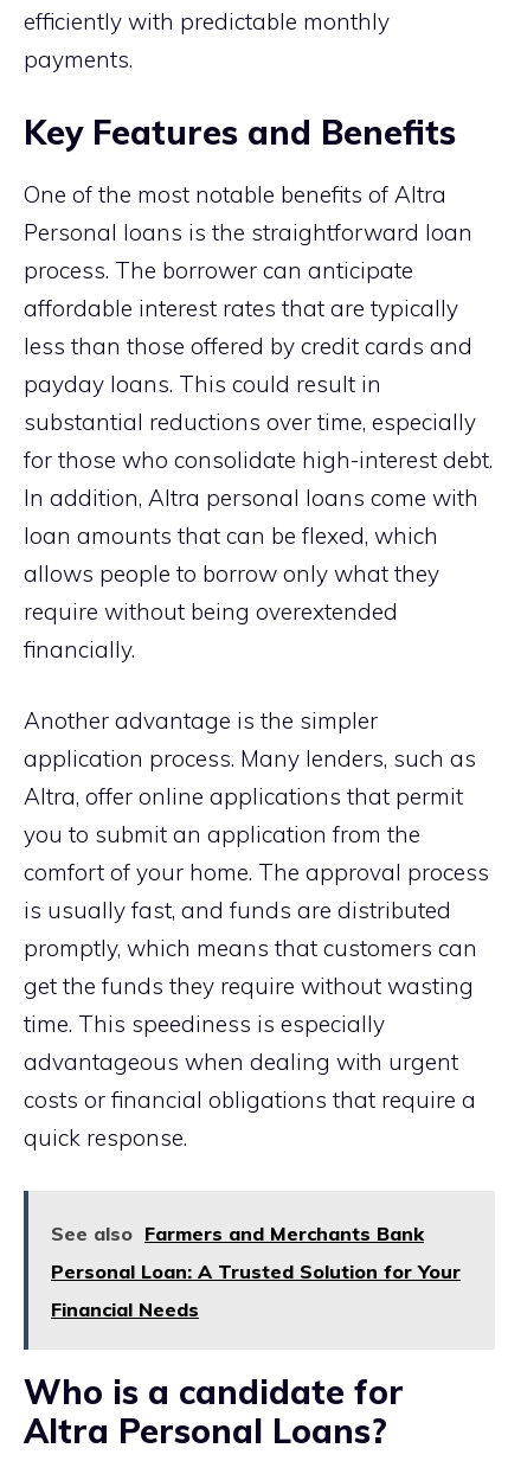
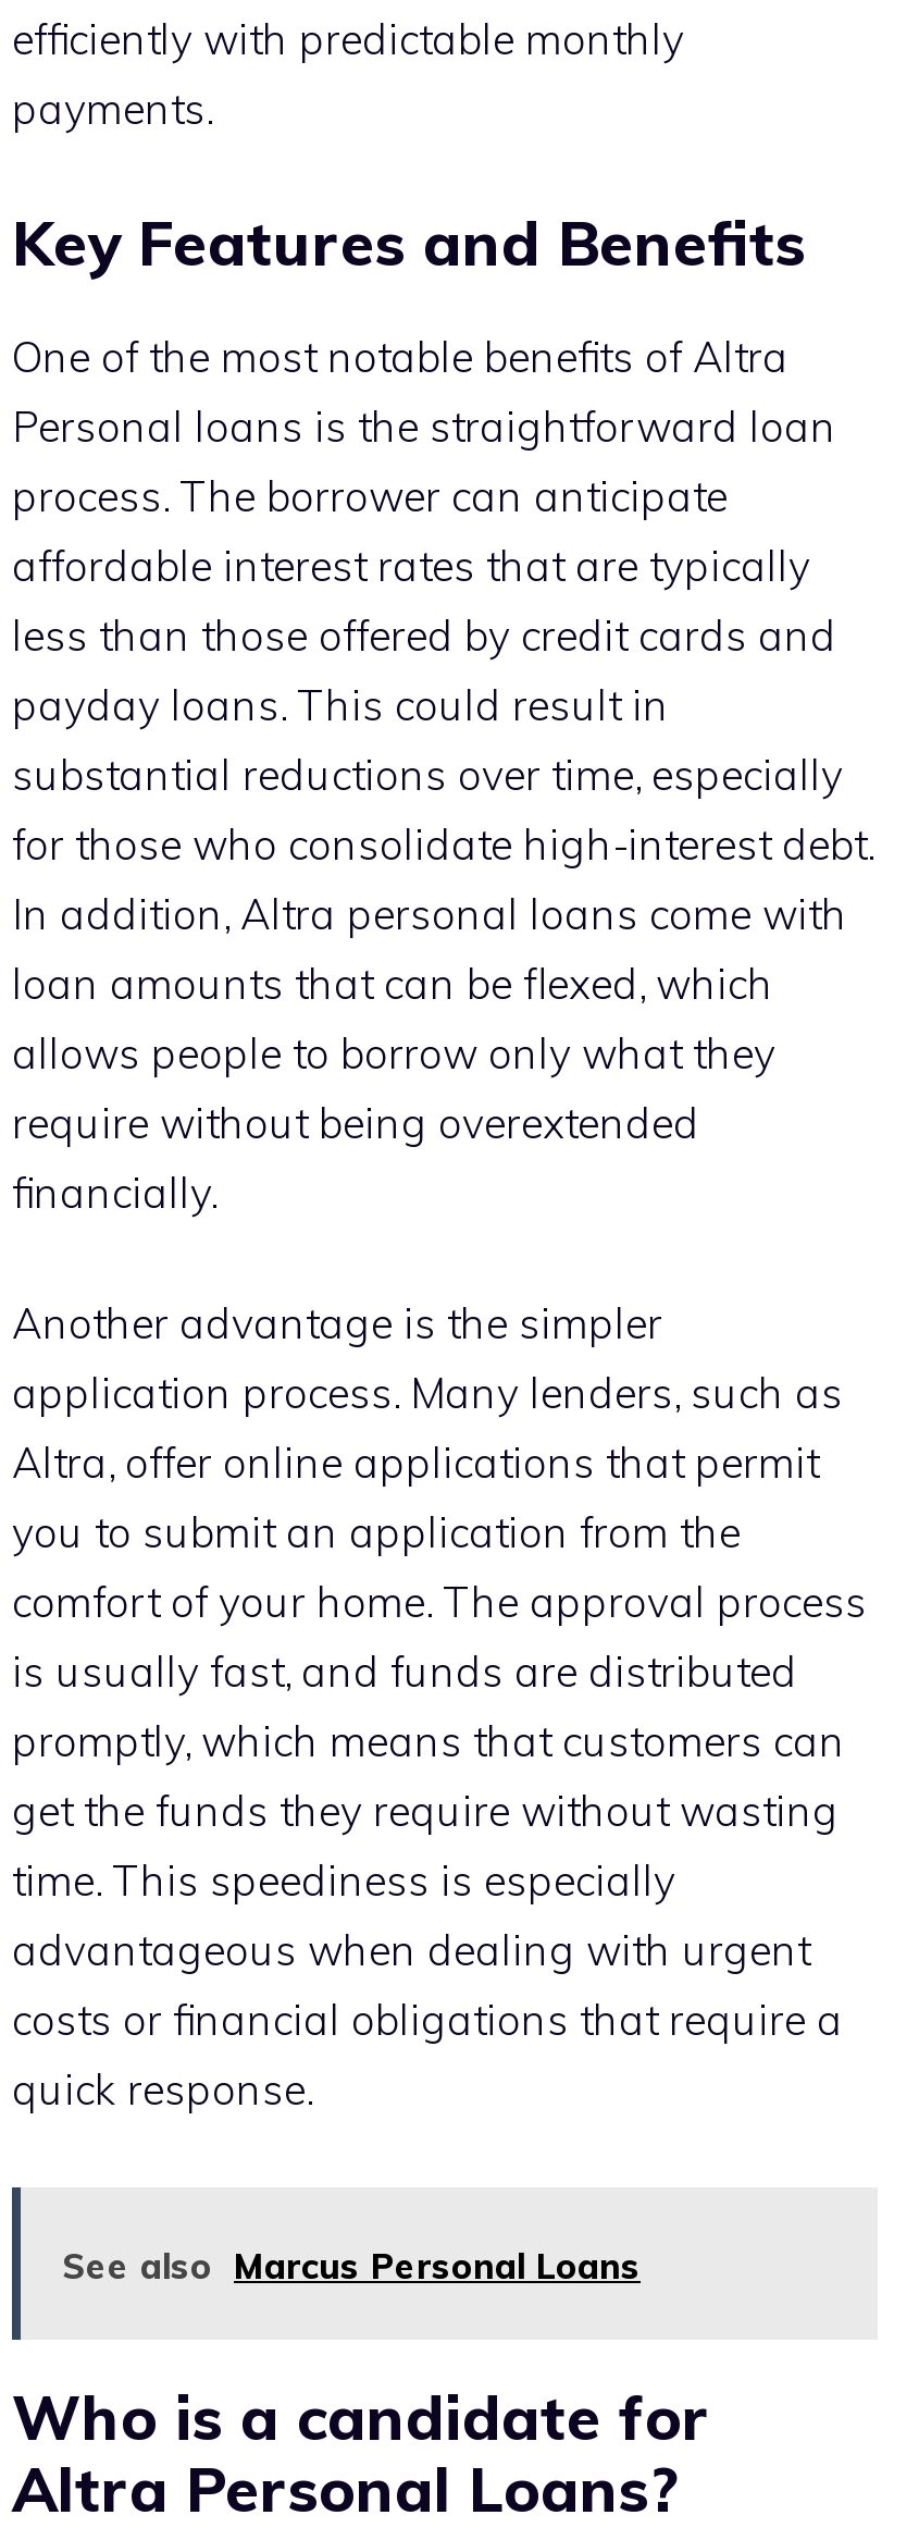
[51,1221,461,1321] See also Farmers and Merchants Bank | Personal Loan: A Trusted Solution for Your | Financial Needs -> [62,2243,641,2287] See also Marcus Personal Loans

